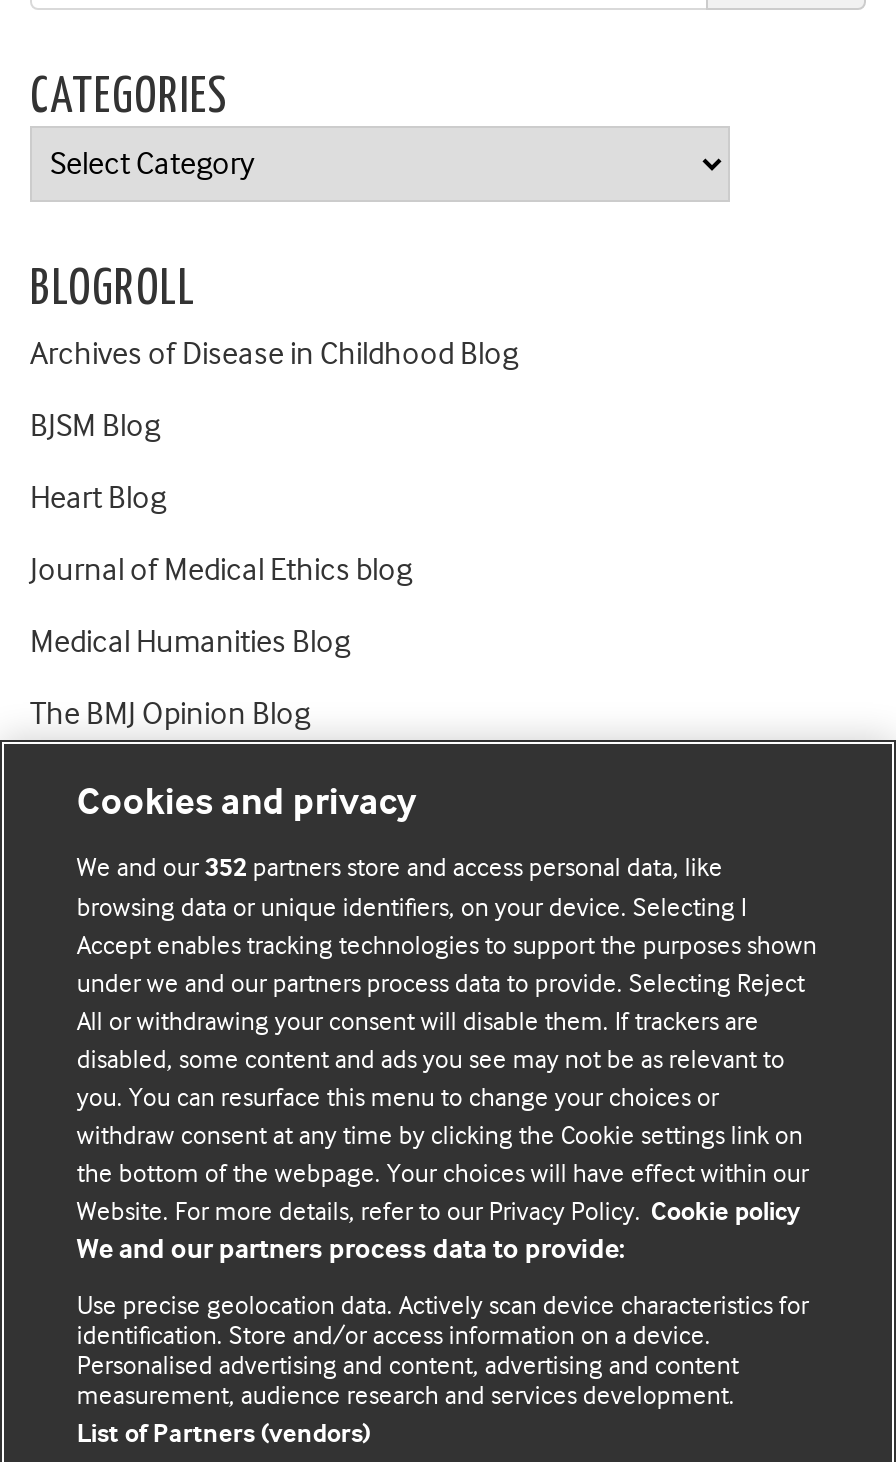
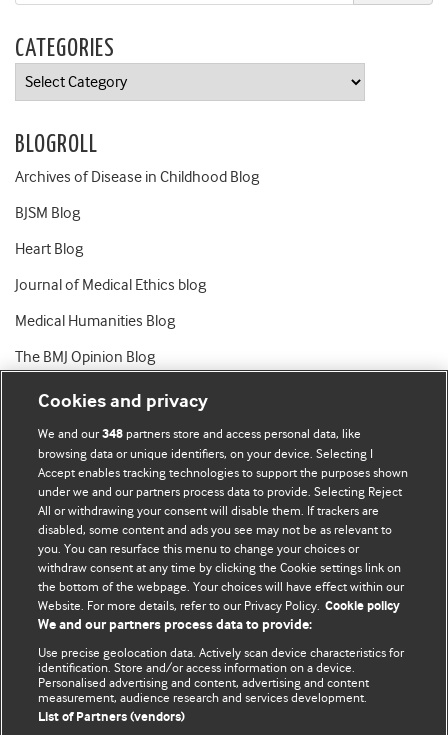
[77,852,723,884] We and our 352 partners store and access personal data, like -> [38,426,361,442] We and our 348 partners store and access personal data, like

